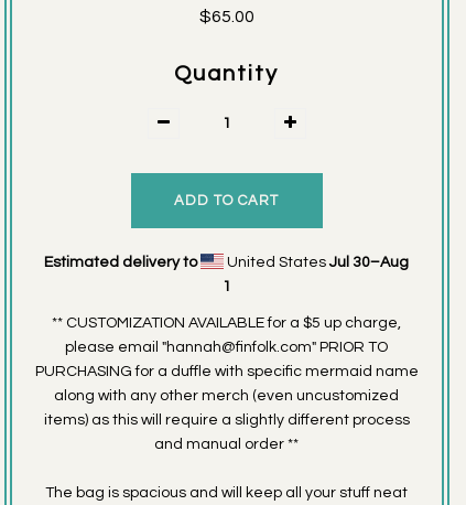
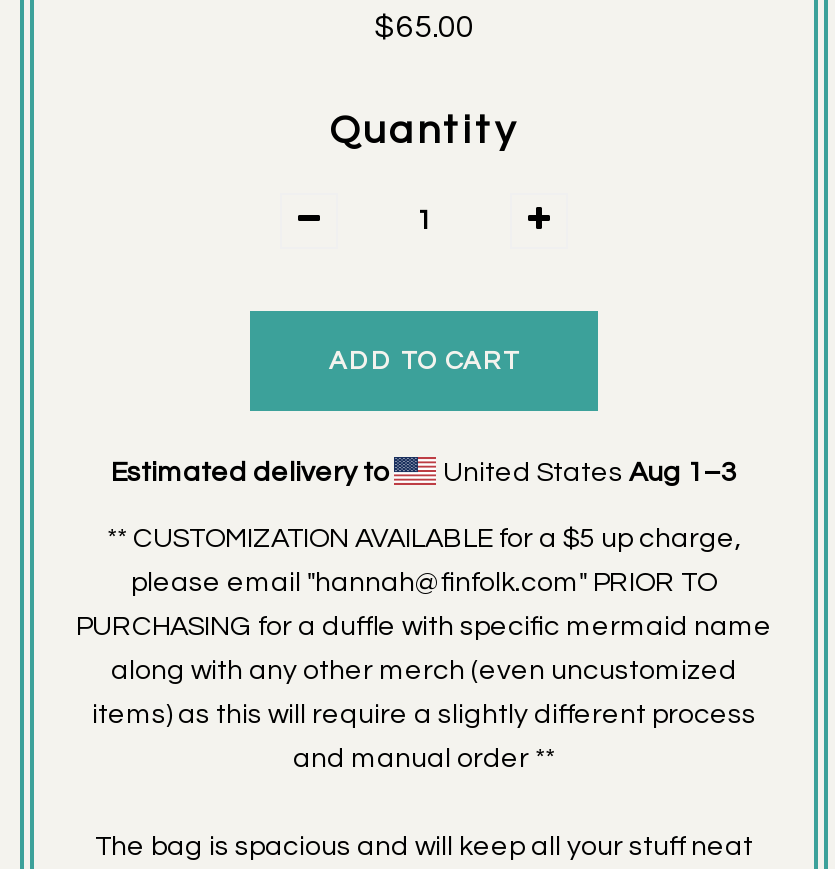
[223,255,409,294] United States Jul 30–Aug | 1 -> [437,459,737,487] United States Aug 1–3

